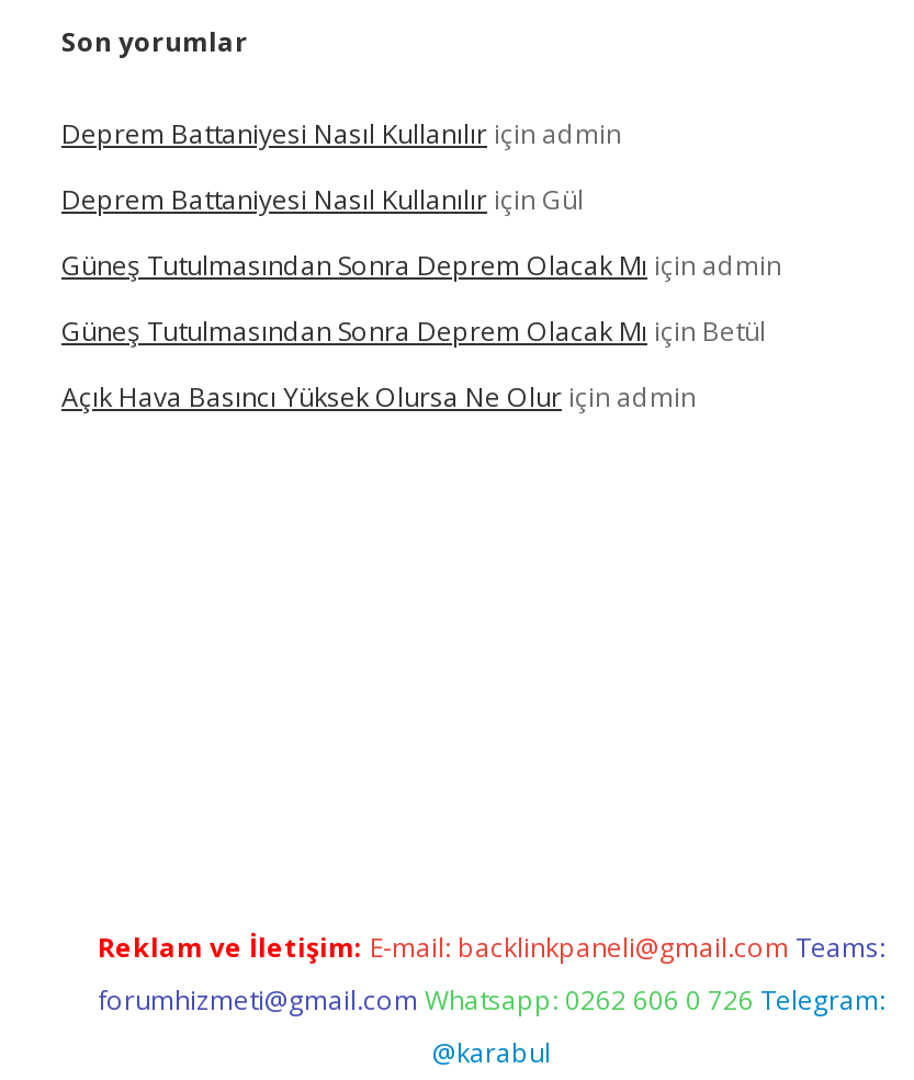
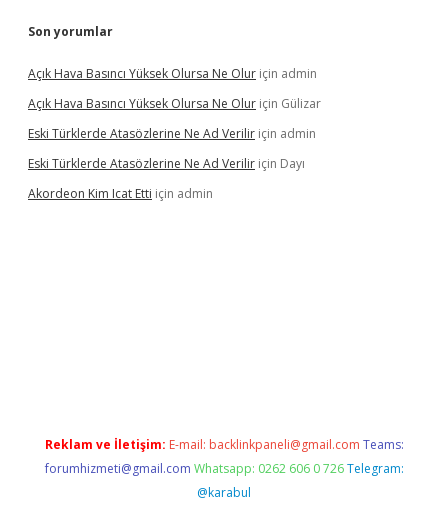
[61,115,781,350] Deprem Battaniyesi Nasıl Kullanılır için admin | Deprem Battaniyesi Nasıl Kullanılır için Gül | Güneş Tutulmasından Sonra Deprem Olacak Mı için admin | Güneş Tutulmasından Sonra Deprem Olacak Mı için Betül -> none
moved [61,378,696,416] -> [28,65,317,82]: Açık Hava Basıncı Yüksek Olursa Ne Olur için admin
none -> [28,95,321,202] Açık Hava Basıncı Yüksek Olursa Ne Olur için Gülizar | Eski Türklerde Atasözlerine Ne Ad Verilir için admin | Eski Türklerde Atasözlerine Ne Ad Verilir için Dayı | Akordeon Kim Icat Etti için admin

